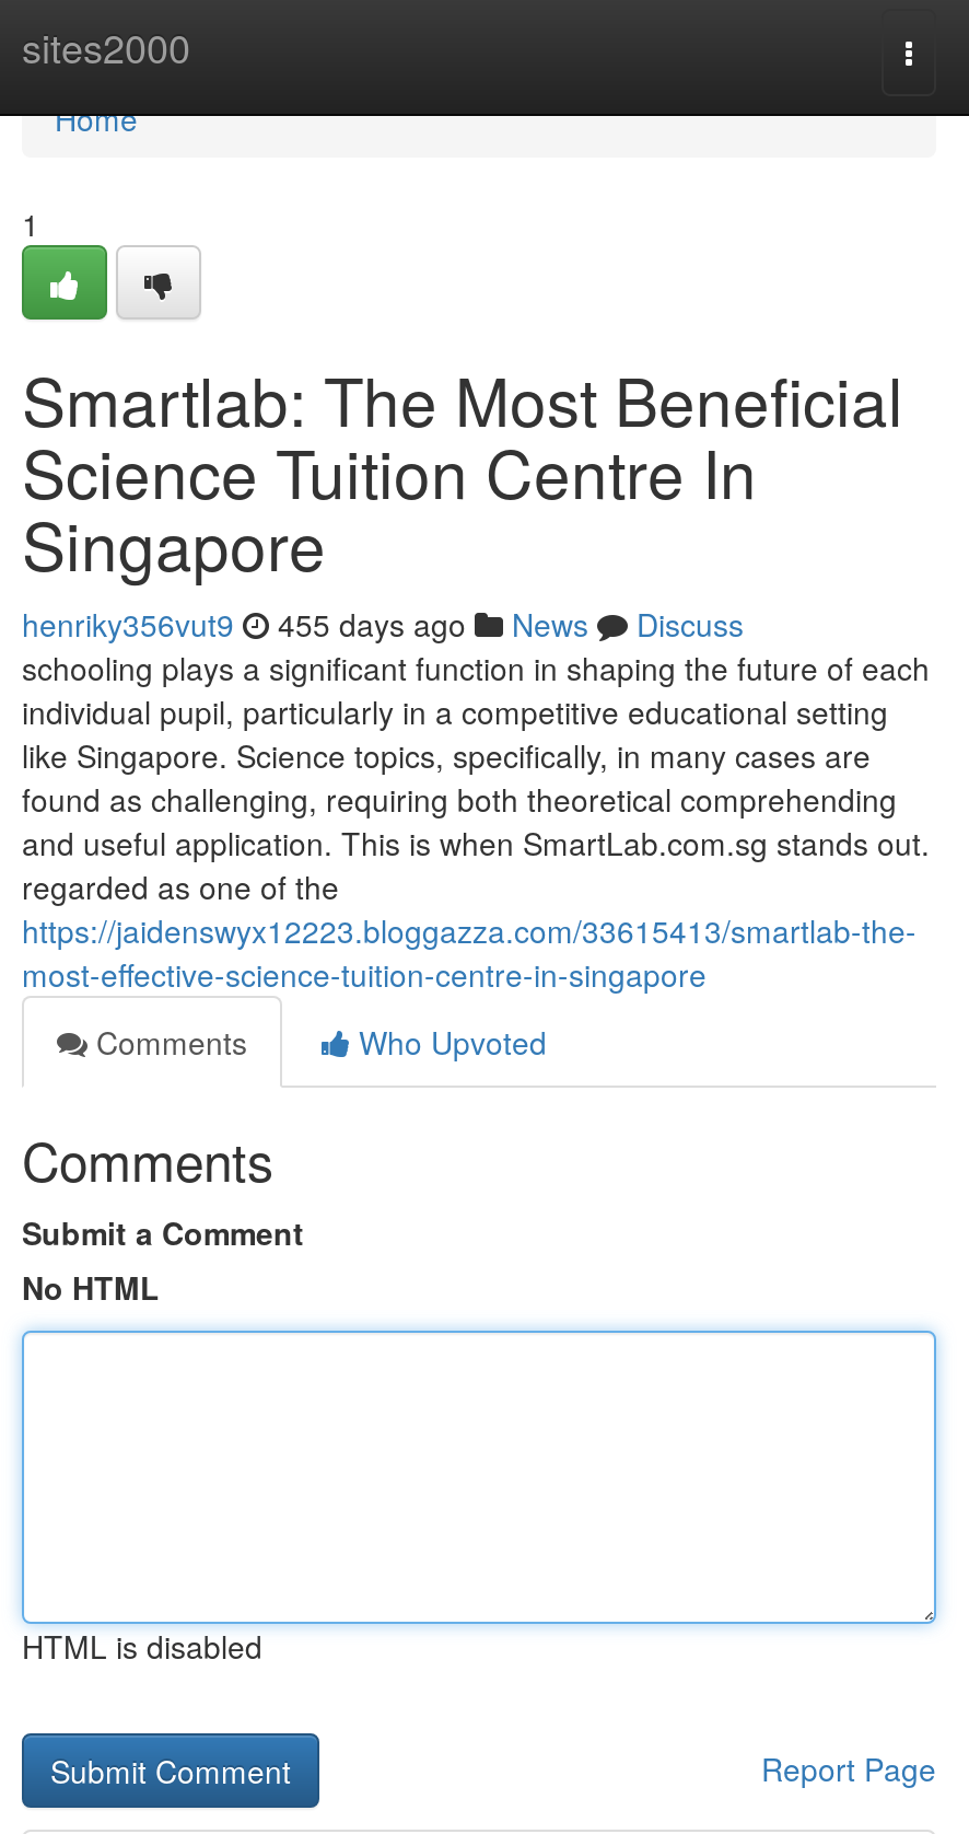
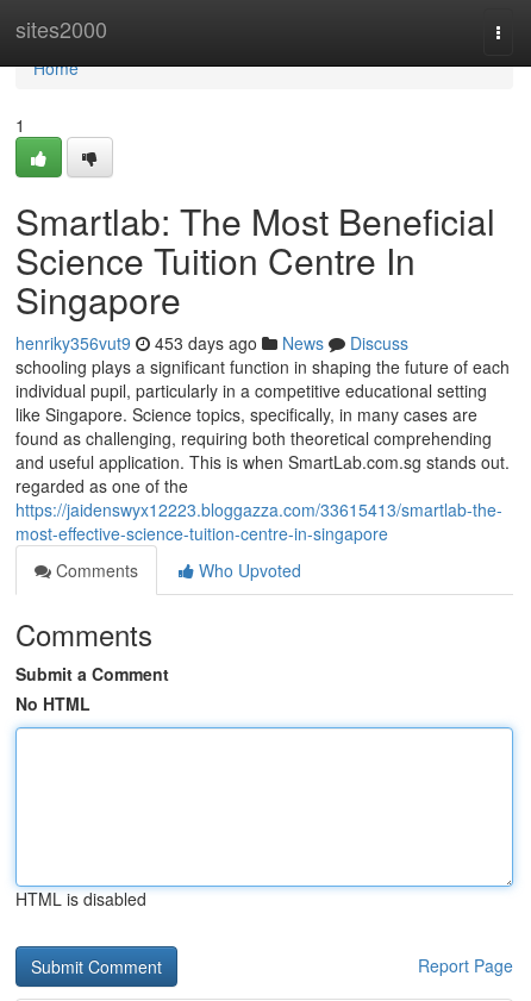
[22,602,744,646] henriky356vut9 455 days ago News Discuss -> [15,331,408,355] henriky356vut9 453 days ago News Discuss

